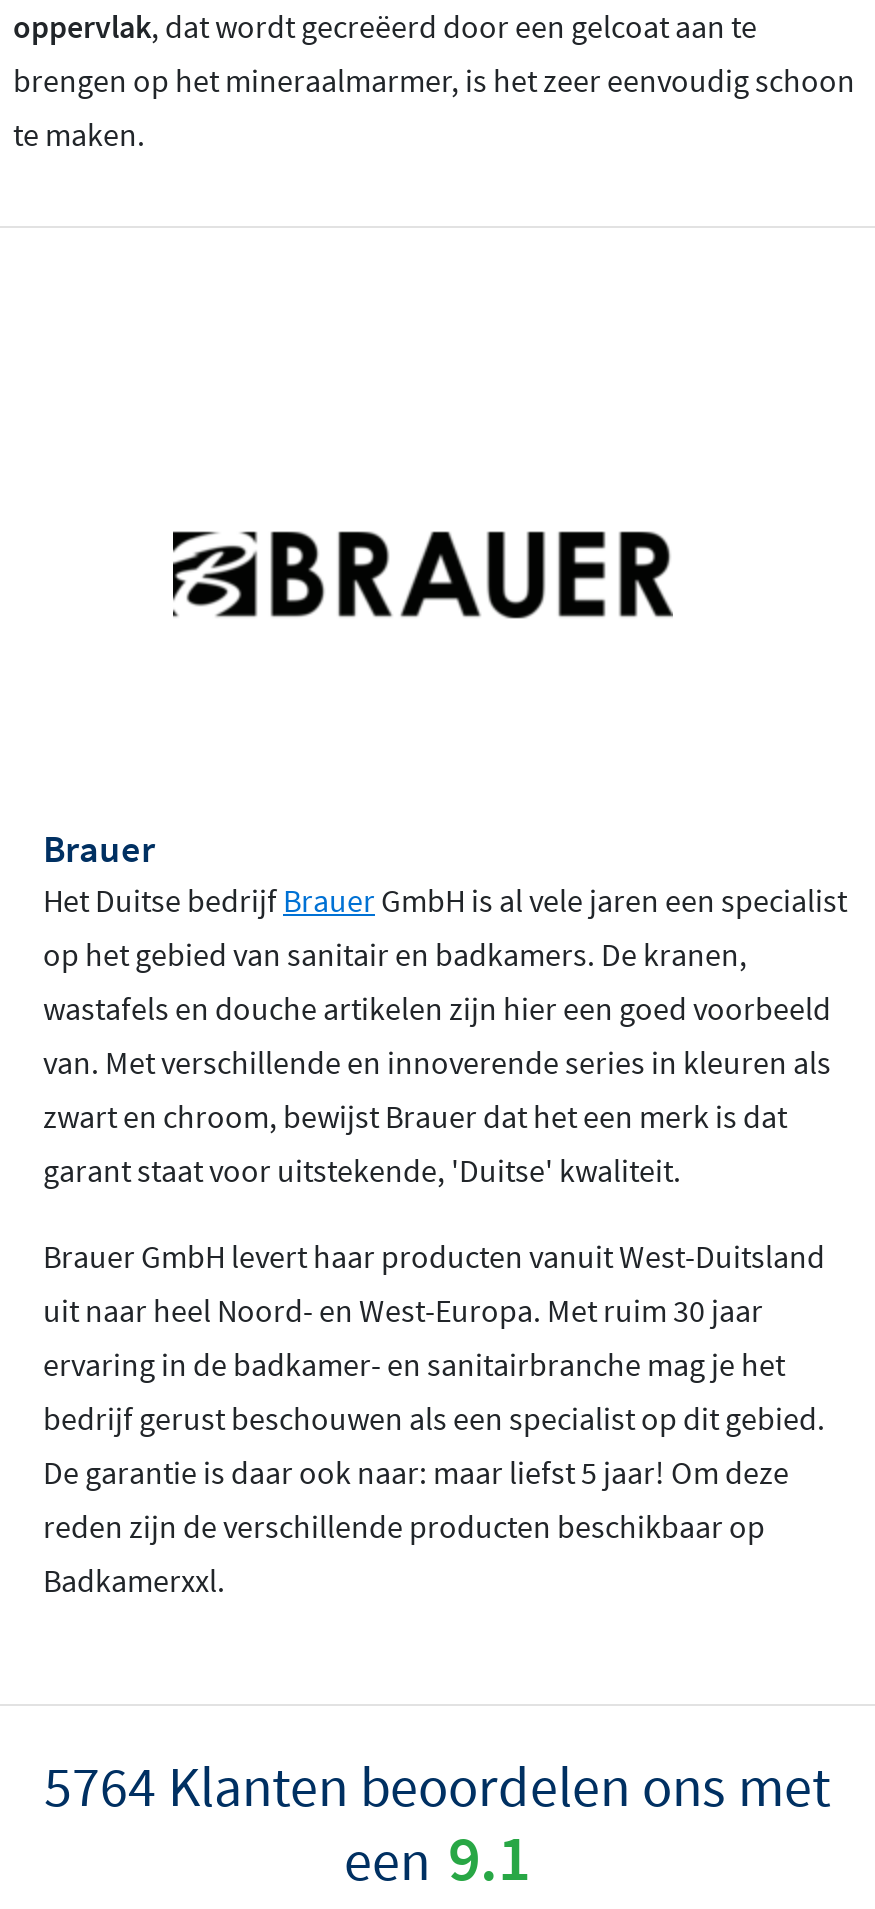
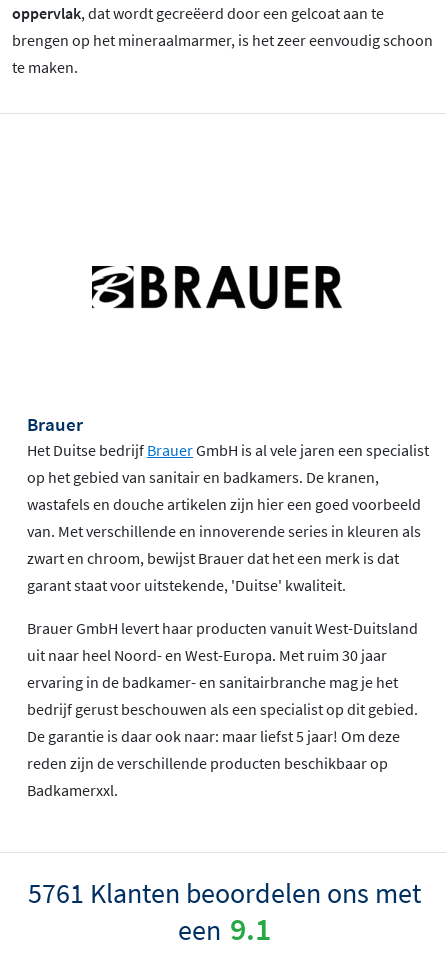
[44,1751,830,1823] 5764 Klanten beoordelen ons met -> [27,875,420,911] 5761 Klanten beoordelen ons met

